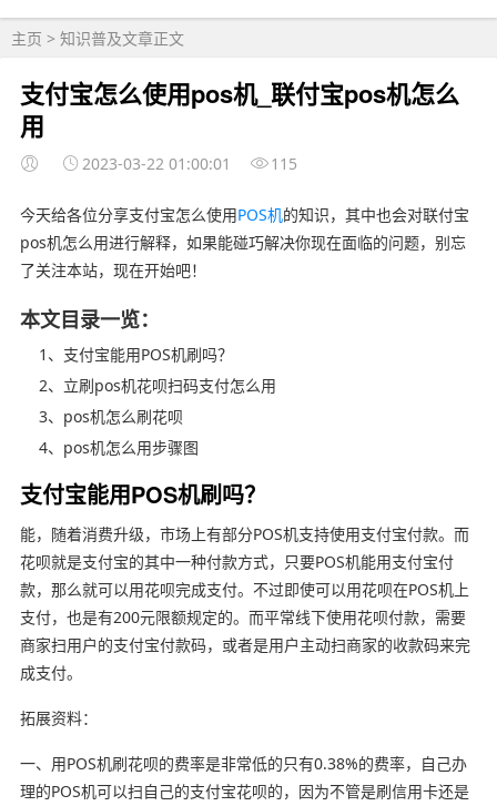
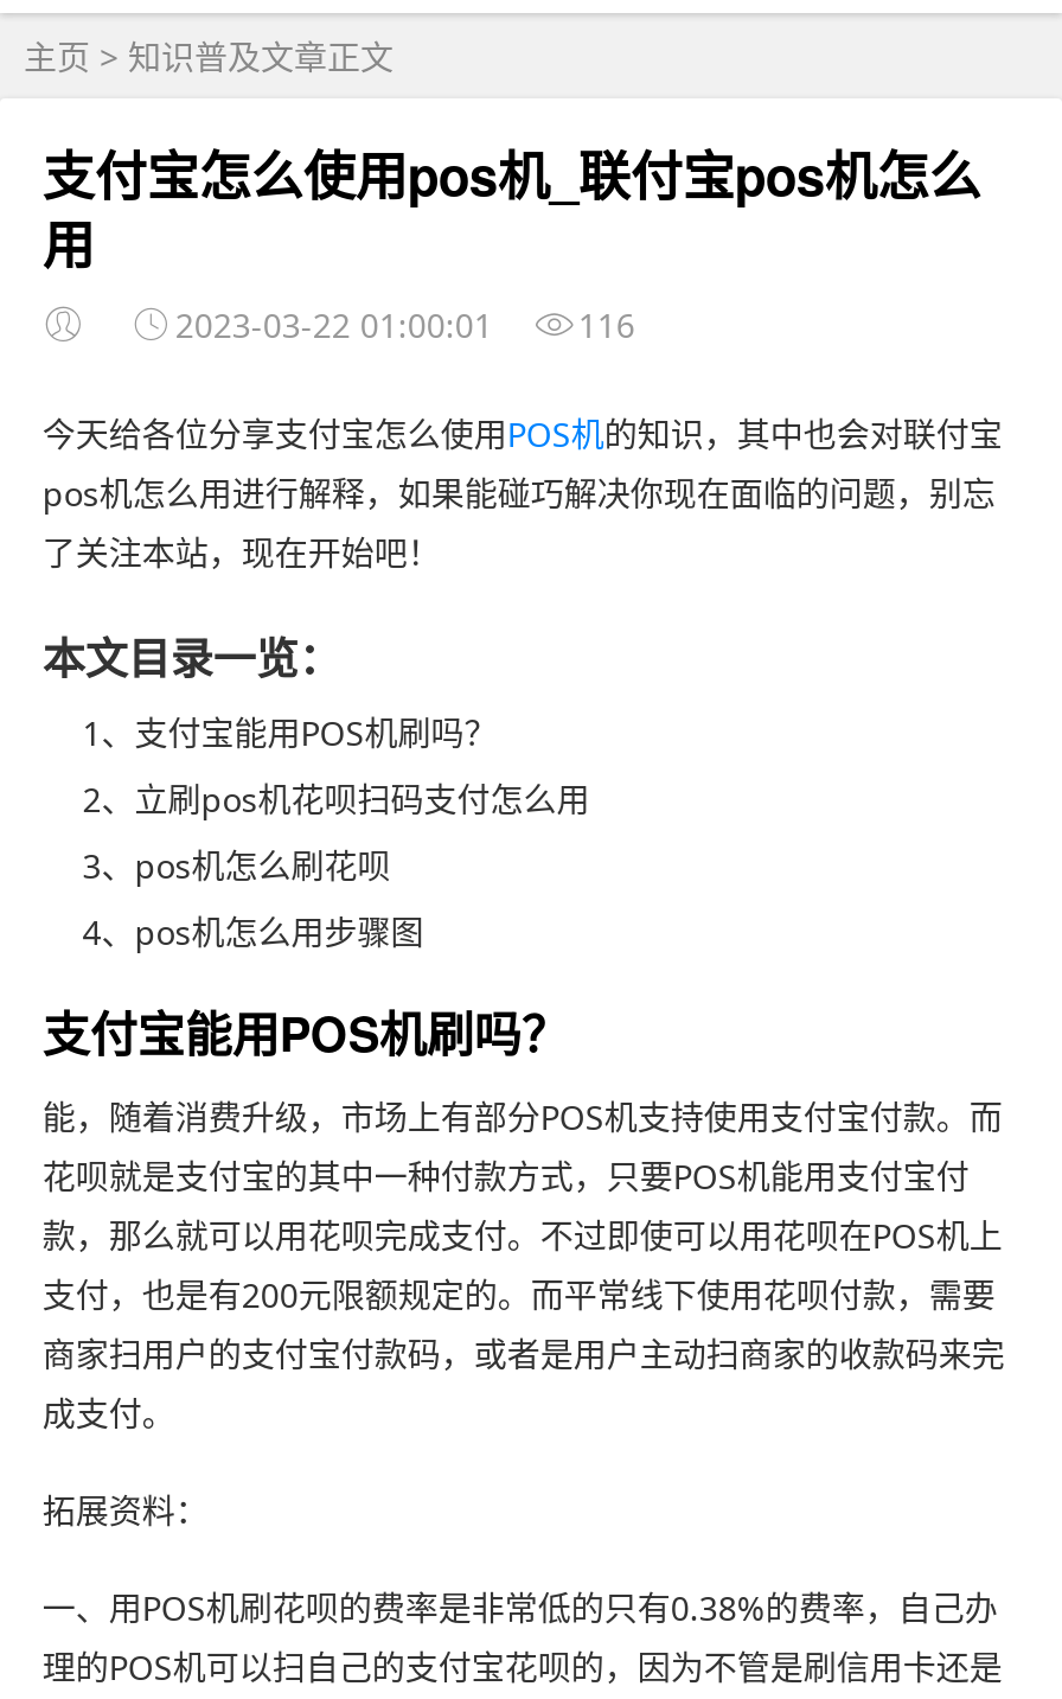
[82,153,297,174] 2023-03-22 01:00:01 115 -> [175,302,635,347] 2023-03-22 01:00:01 116

